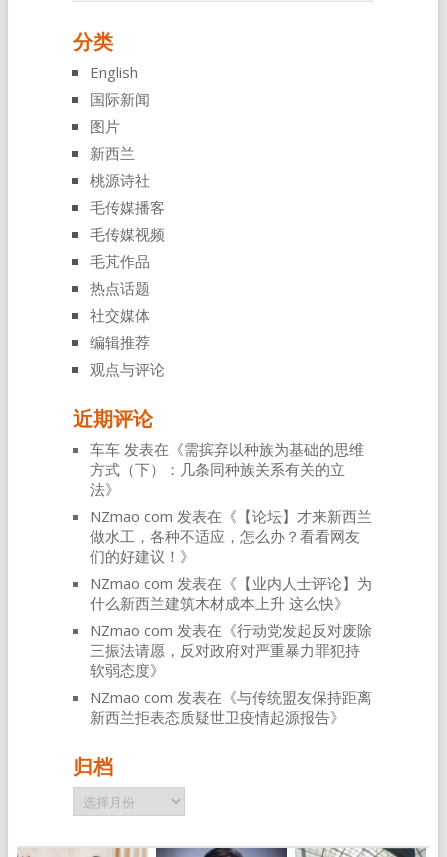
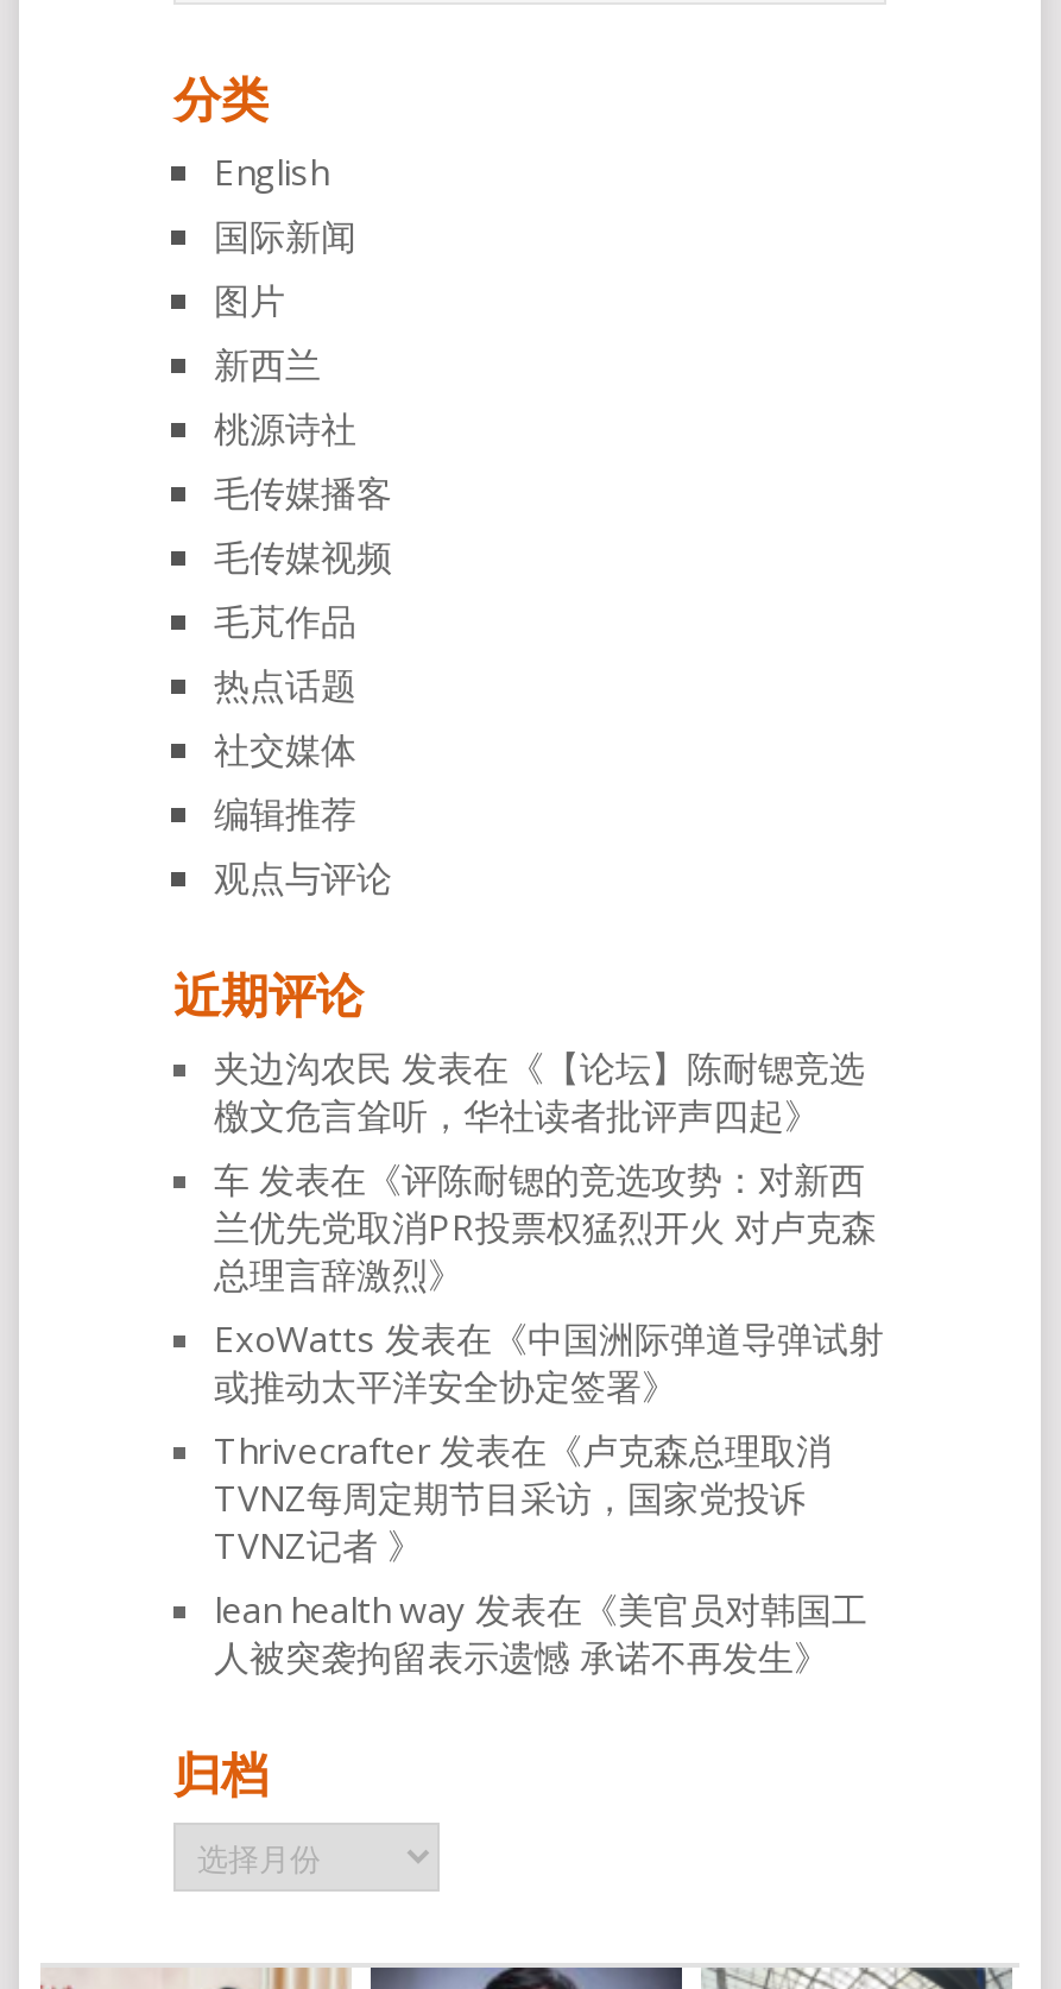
[90,439,372,727] 车车发表在《需摈弃以种族为基础的思维 | 方式（下）：几条同种族关系有关的立 | 法》 | NZmao com发表在《【论坛】才来新西兰 | 做水工，各种不适应，怎么办？看看网友 | 们的好建议！》 | NZmao com发表在《【业内人士评论】为 | 什么新西兰建筑木材成本上升 这么快》 | NZmao com发表在《行动党发起反对废除 | 三振法请愿，反对政府对严重暴力罪犯持 | 软弱态度》 | NZmao com发表在《与传统盟友保持距离 | 新西兰拒表态质疑世卫疫情起源报告》 -> [214,1043,884,1680] 夹边沟农民发表在《【论坛】陈耐锶竞选 | 檄文危言耸听，华社读者批评声四起》 | 车发表在《评陈耐锶的竞选攻势：对新西 | 兰优先党取消PR投票权猛烈开火 对卢克森 | 总理言辞激烈》 | ExoWatts发表在《中国洲际弹道导弹试射 | 或推动太平洋安全协定签署》 | Thrivecrafter发表在《卢克森总理取消 | TVNZ每周定期节目采访，国家党投诉 | TVNZ记者》 | lean health way发表在《美官员对韩国工 | 人被突袭拘留表示遗憾 承诺不再发生》

